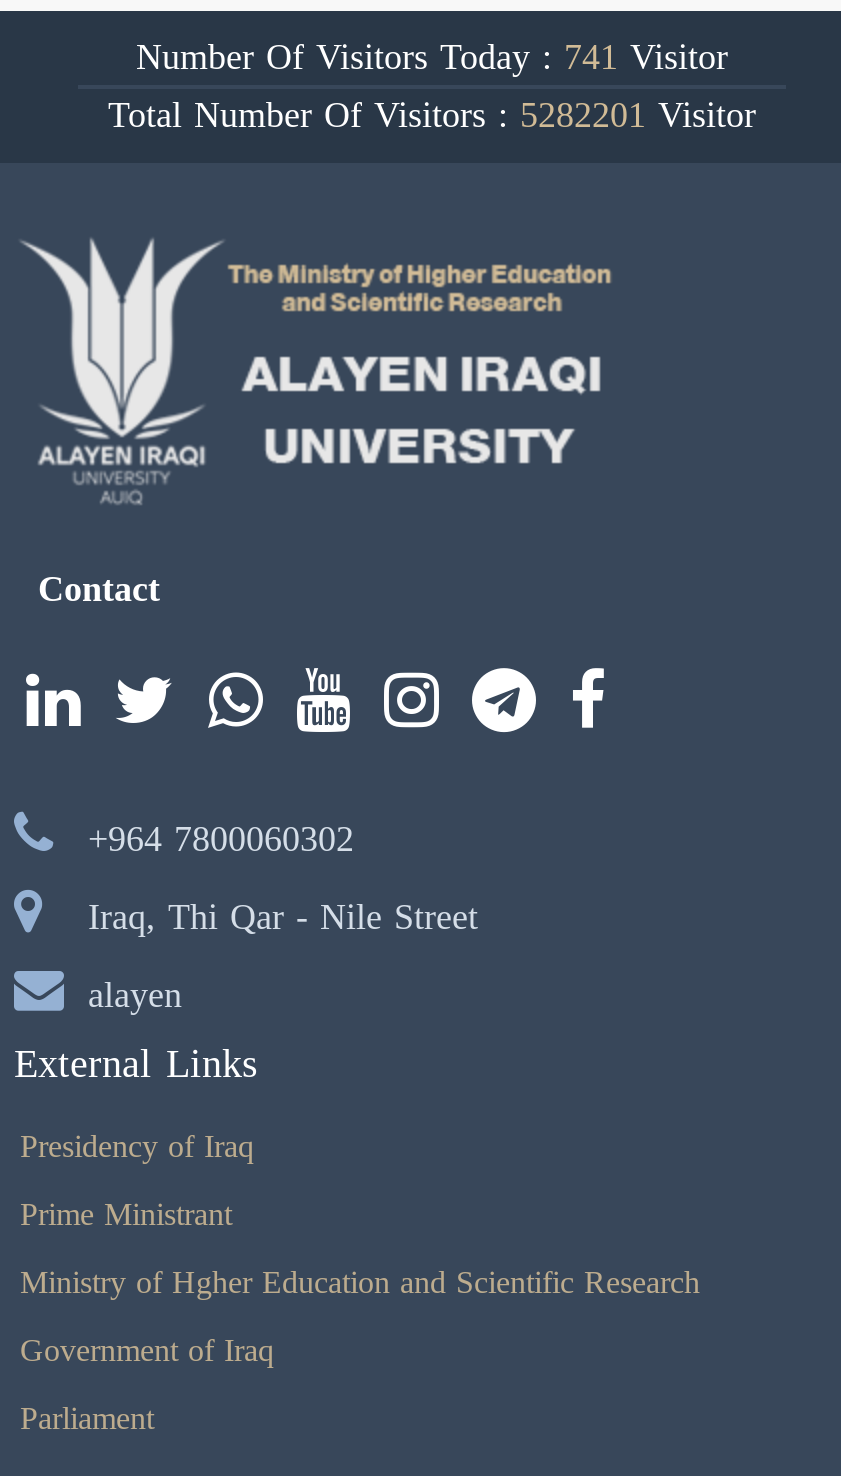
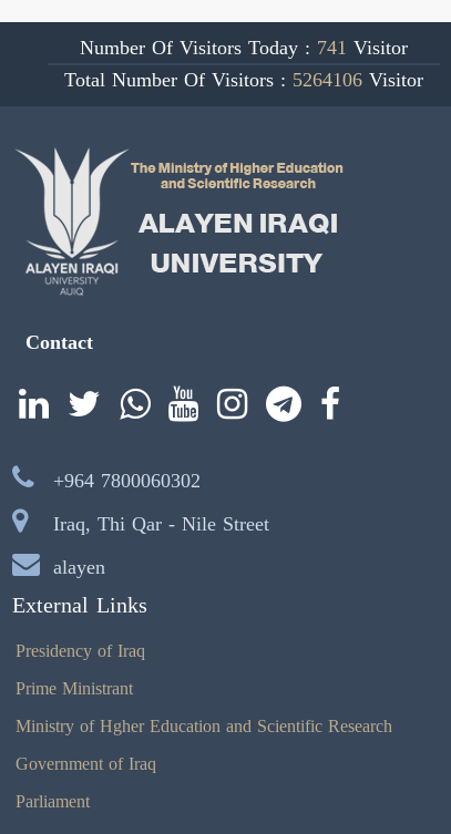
[108,81,756,149] Total Number Of Visitors : 5282201 Visitor -> [64,61,423,99] Total Number Of Visitors : 5264106 Visitor

